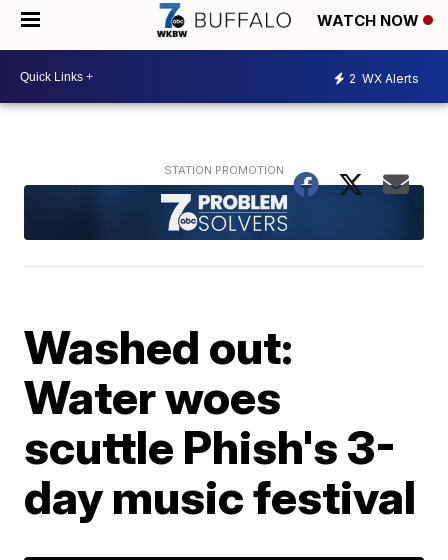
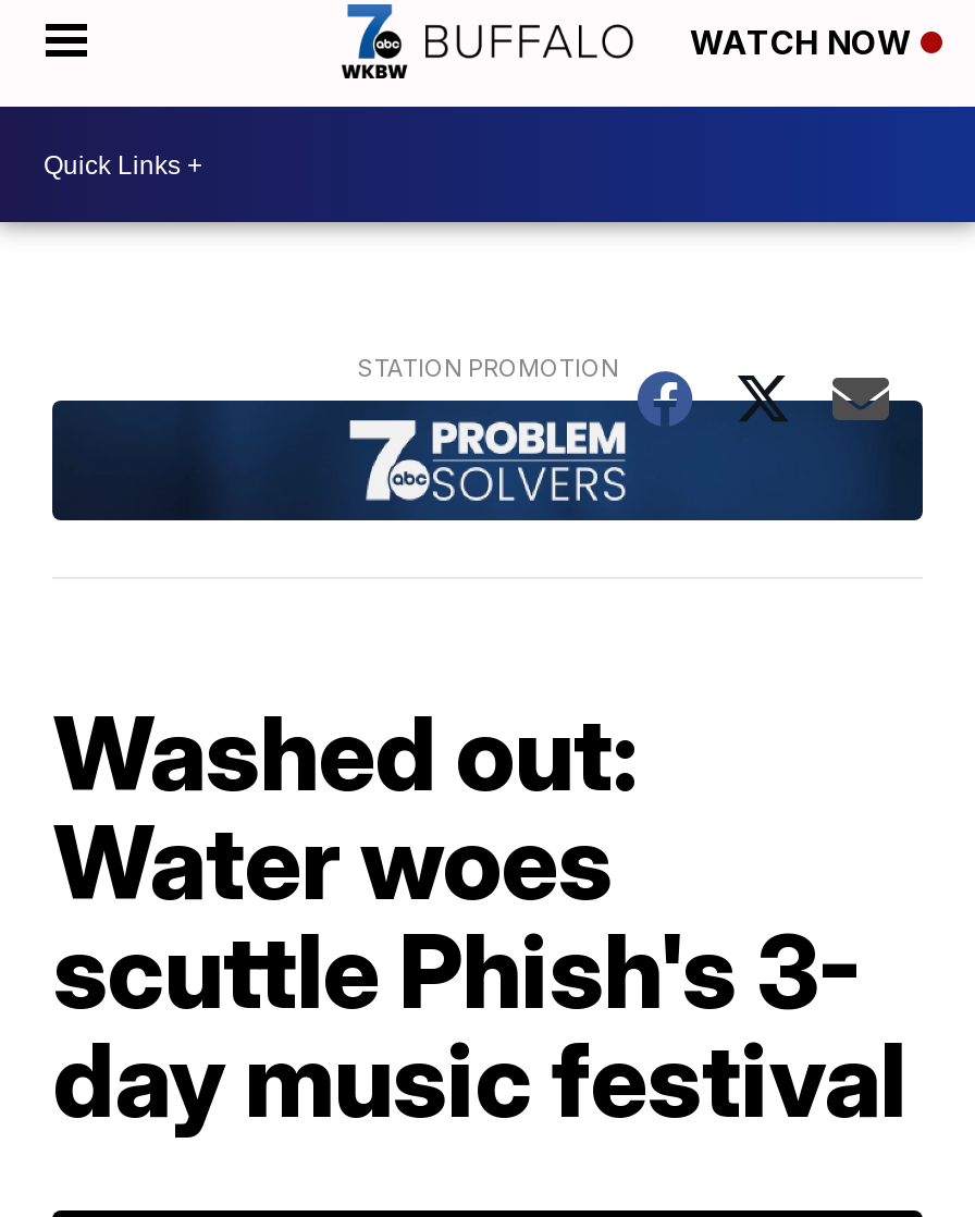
[349,70,419,85] 2 WX Alerts -> none

